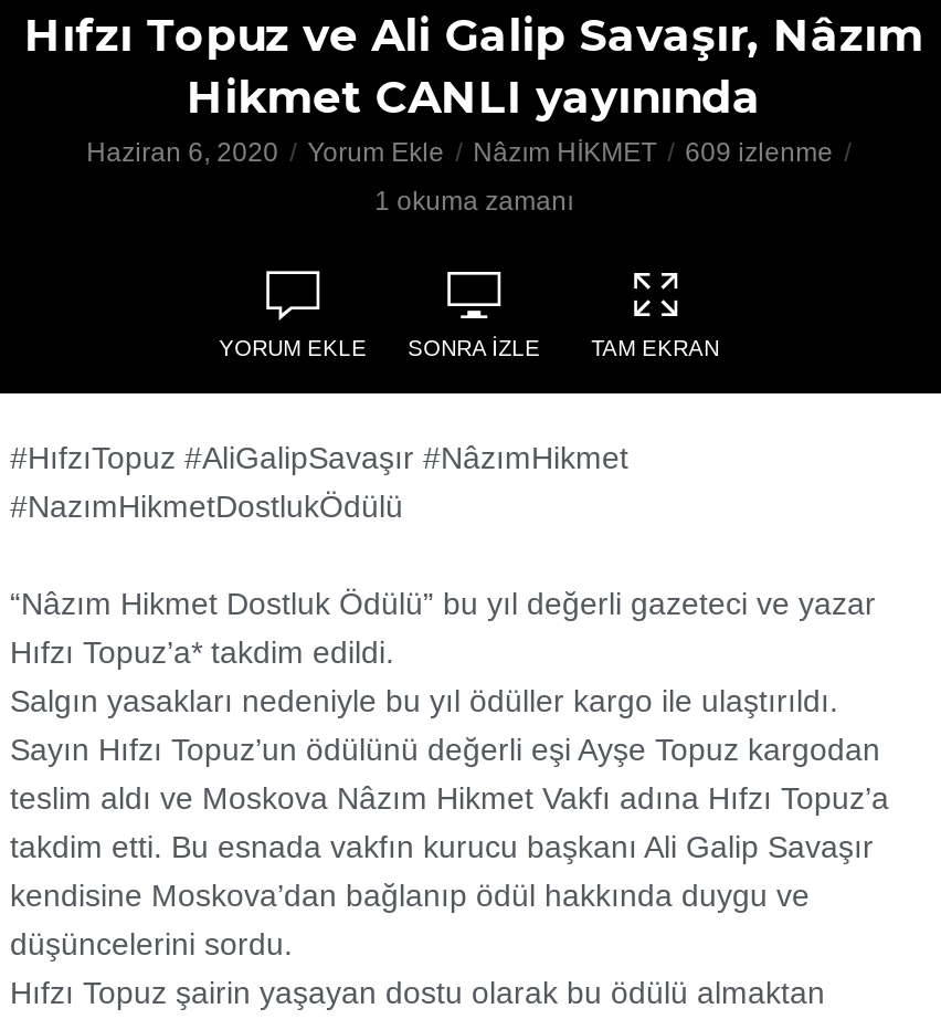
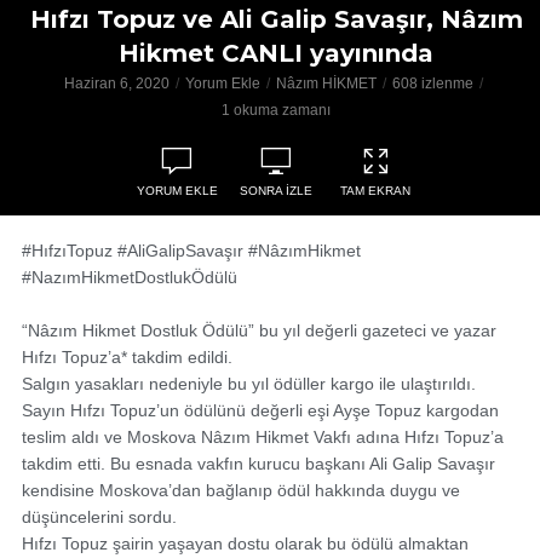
[86,137,833,168] Haziran 6, 2020 Yorum Ekle Nâzım HİKMET 609 izlenme -> [64,75,473,92] Haziran 6, 2020 Yorum Ekle Nâzım HİKMET 608 izlenme

